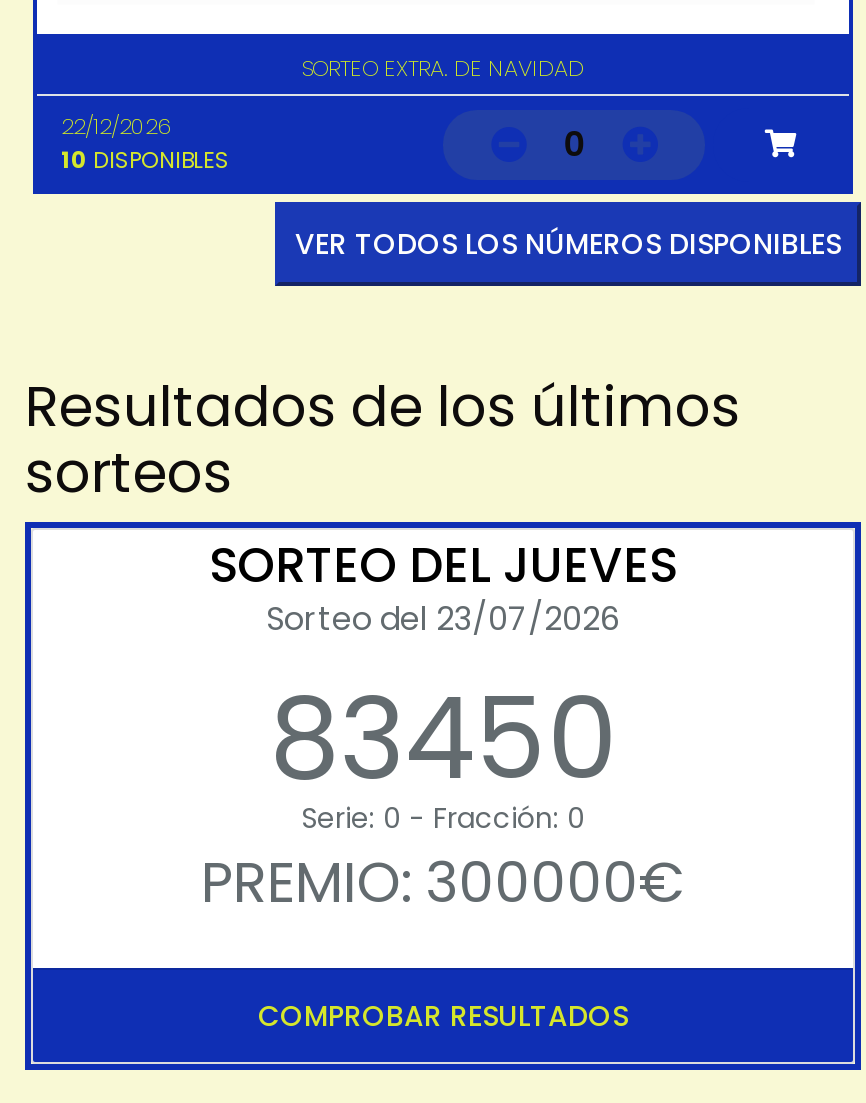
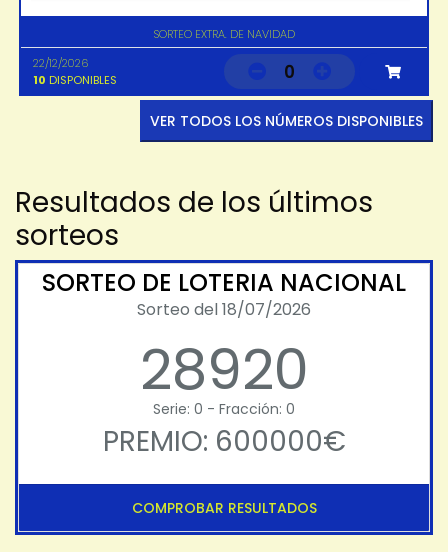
[209,532,677,818] SORTEO DEL JUEVES | Sorteo del 23/07/2026 | 83450 -> [42,265,406,408] SORTEO DE LOTERIA NACIONAL | Sorteo del 18/07/2026 | 28920
[201,844,685,922] PREMIO: 300000€ -> [102,421,345,460] PREMIO: 600000€

